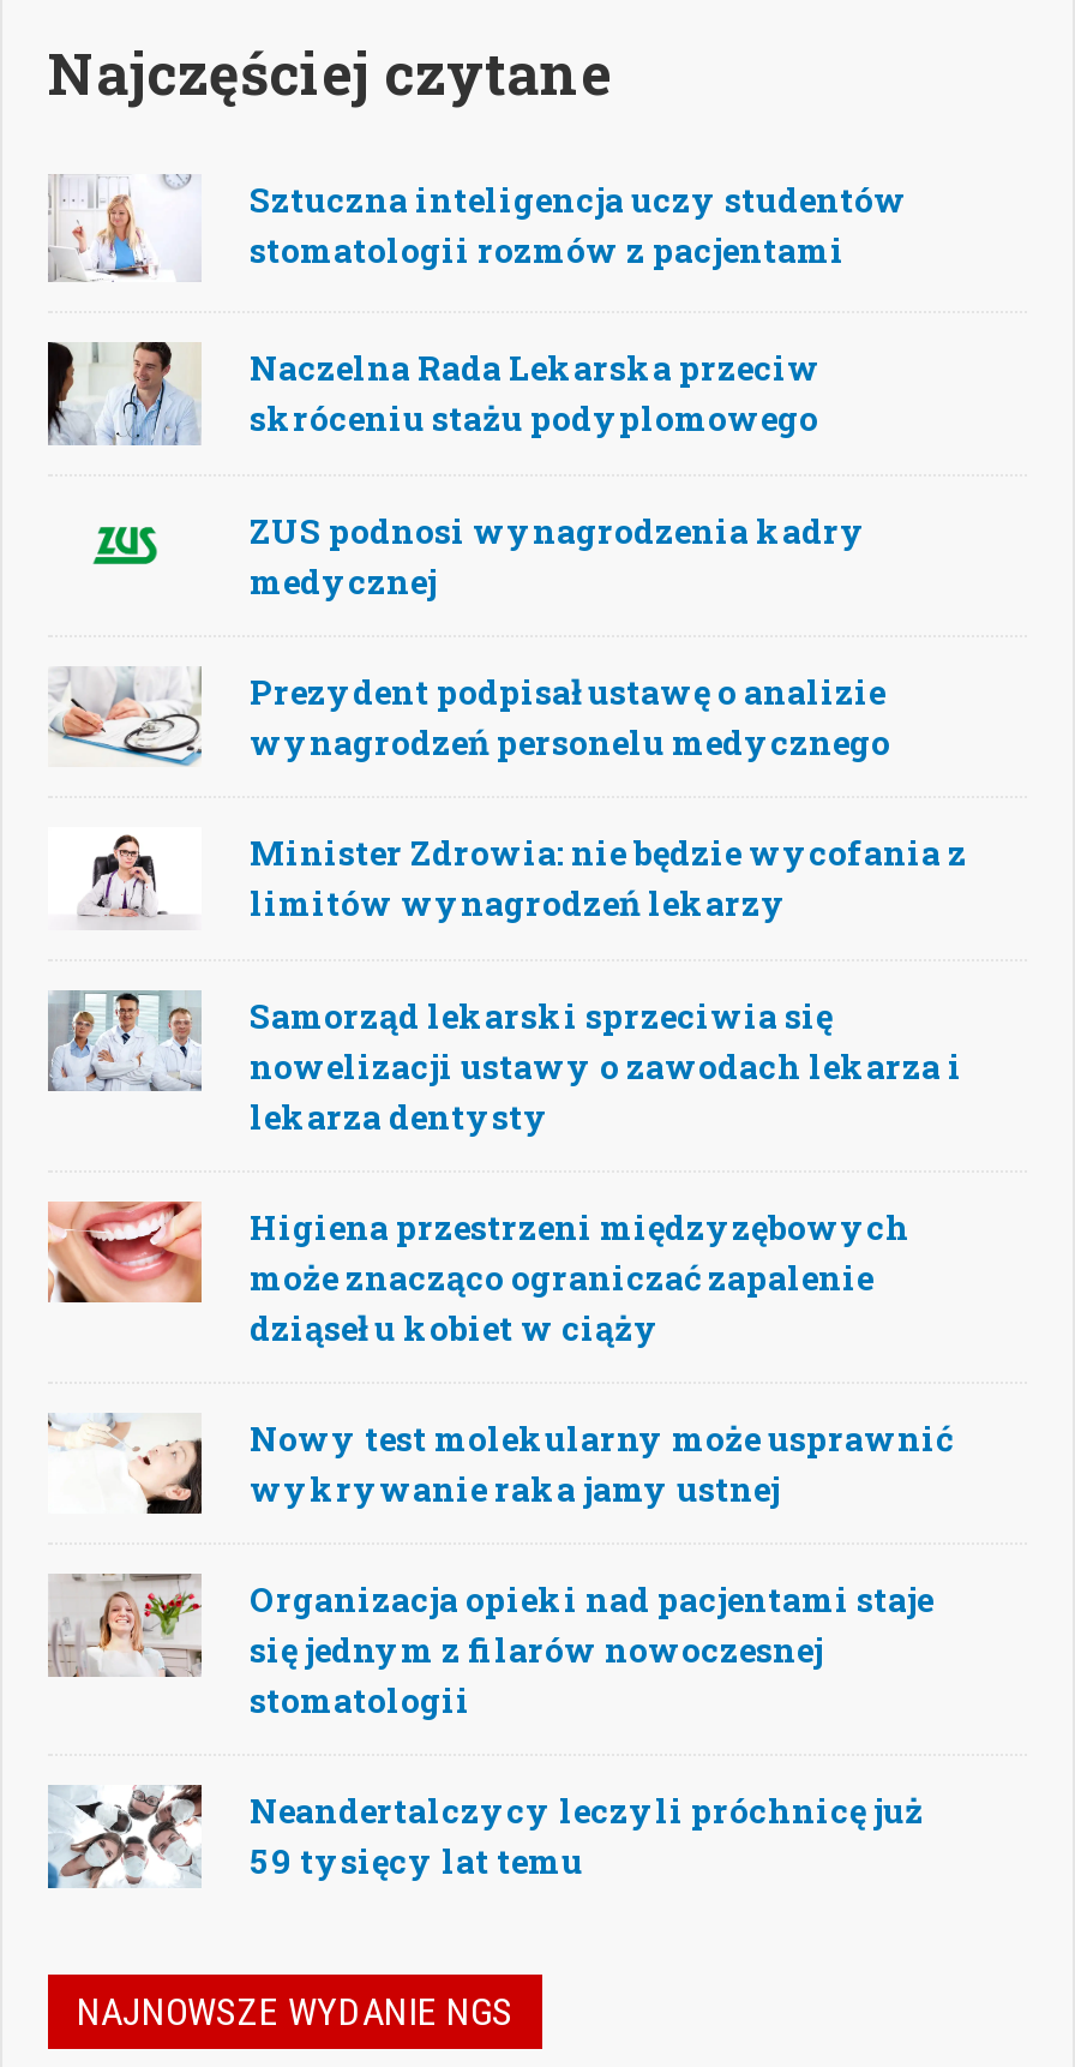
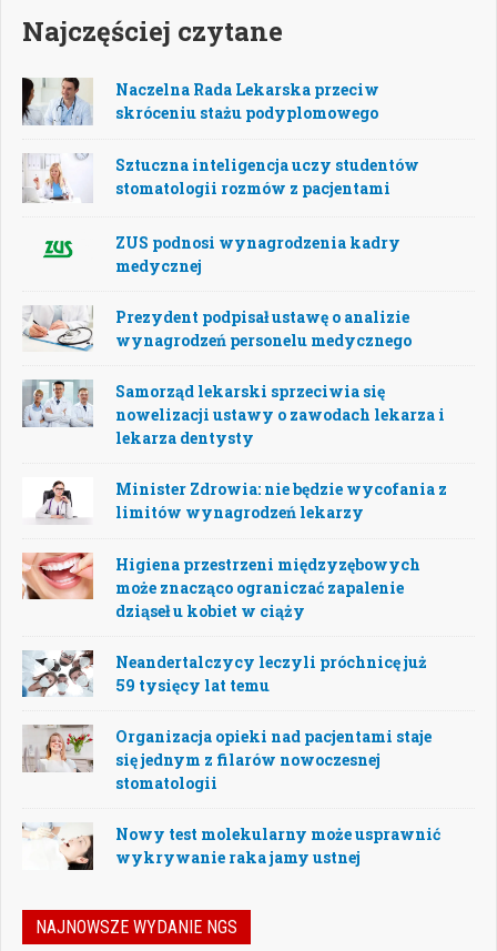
moved [48,176,907,282] -> [22,153,419,202]: [image] | Sztuczna inteligencja uczy studentów | stomatologii rozmów z pacjentami
moved [46,340,821,450] -> [21,77,379,128]: [image] | Naczelna Rada Lekarska przeciw | skróceniu stażu podyplomowego
moved [50,830,967,926] -> [22,477,447,523]: [image] | Minister Zdrowia: nie będzie wycofania z | limitów wynagrodzeń lekarzy
moved [48,988,962,1139] -> [22,378,445,449]: [image] | Samorząd lekarski sprzeciwia się | nowelizacji ustawy o zawodach lekarza i | lekarza dentysty
moved [48,1413,953,1516] -> [22,822,440,871]: [image] | Nowy test molekularny może usprawnić | wykrywanie raka jamy ustnej
moved [46,1783,924,1891] -> [21,649,427,698]: [image] | Neandertalczycy leczyli próchnicę już | 59 tysięcy lat temu

